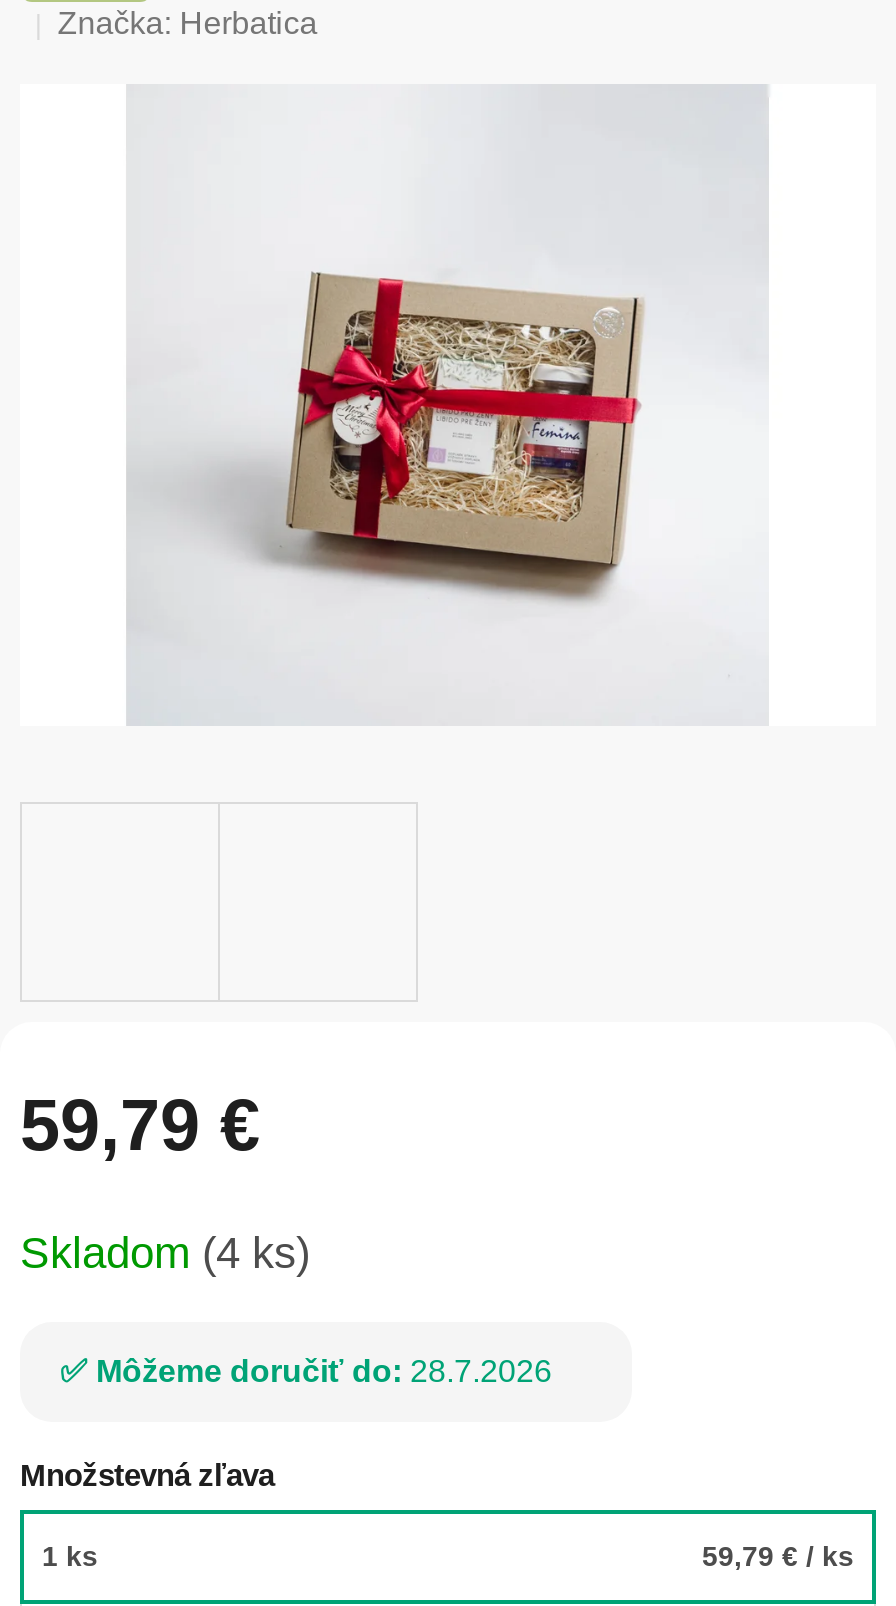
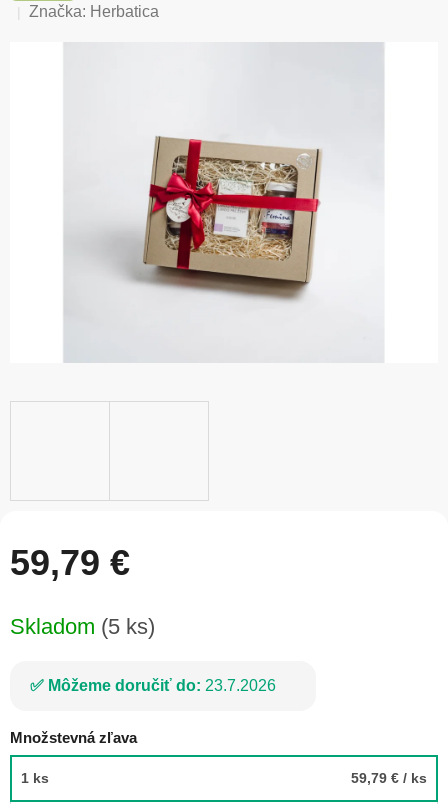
[20,1227,310,1277] Skladom (4 ks) -> [10,614,155,639] Skladom (5 ks)
[96,1353,552,1387] Môžeme doručiť do: 28.7.2026 -> [48,677,276,694] Môžeme doručiť do: 23.7.2026

